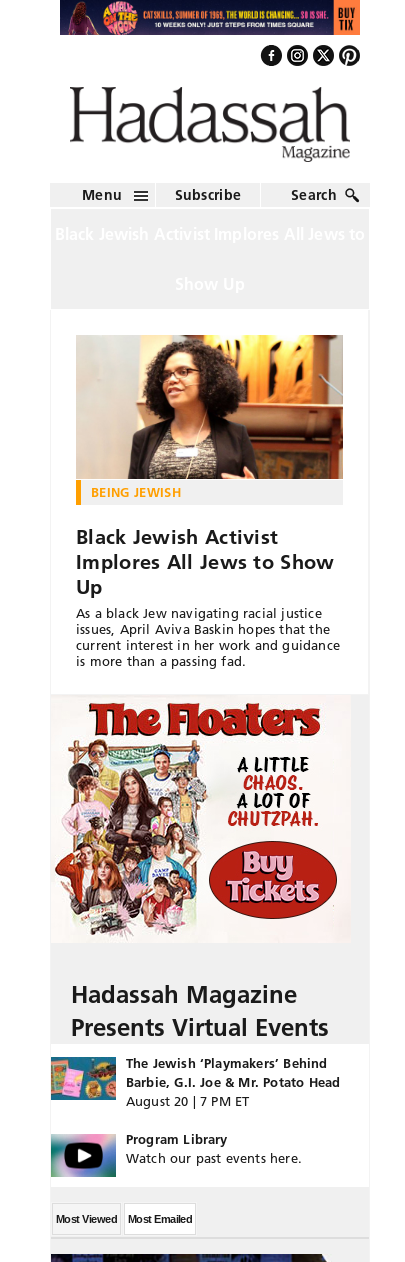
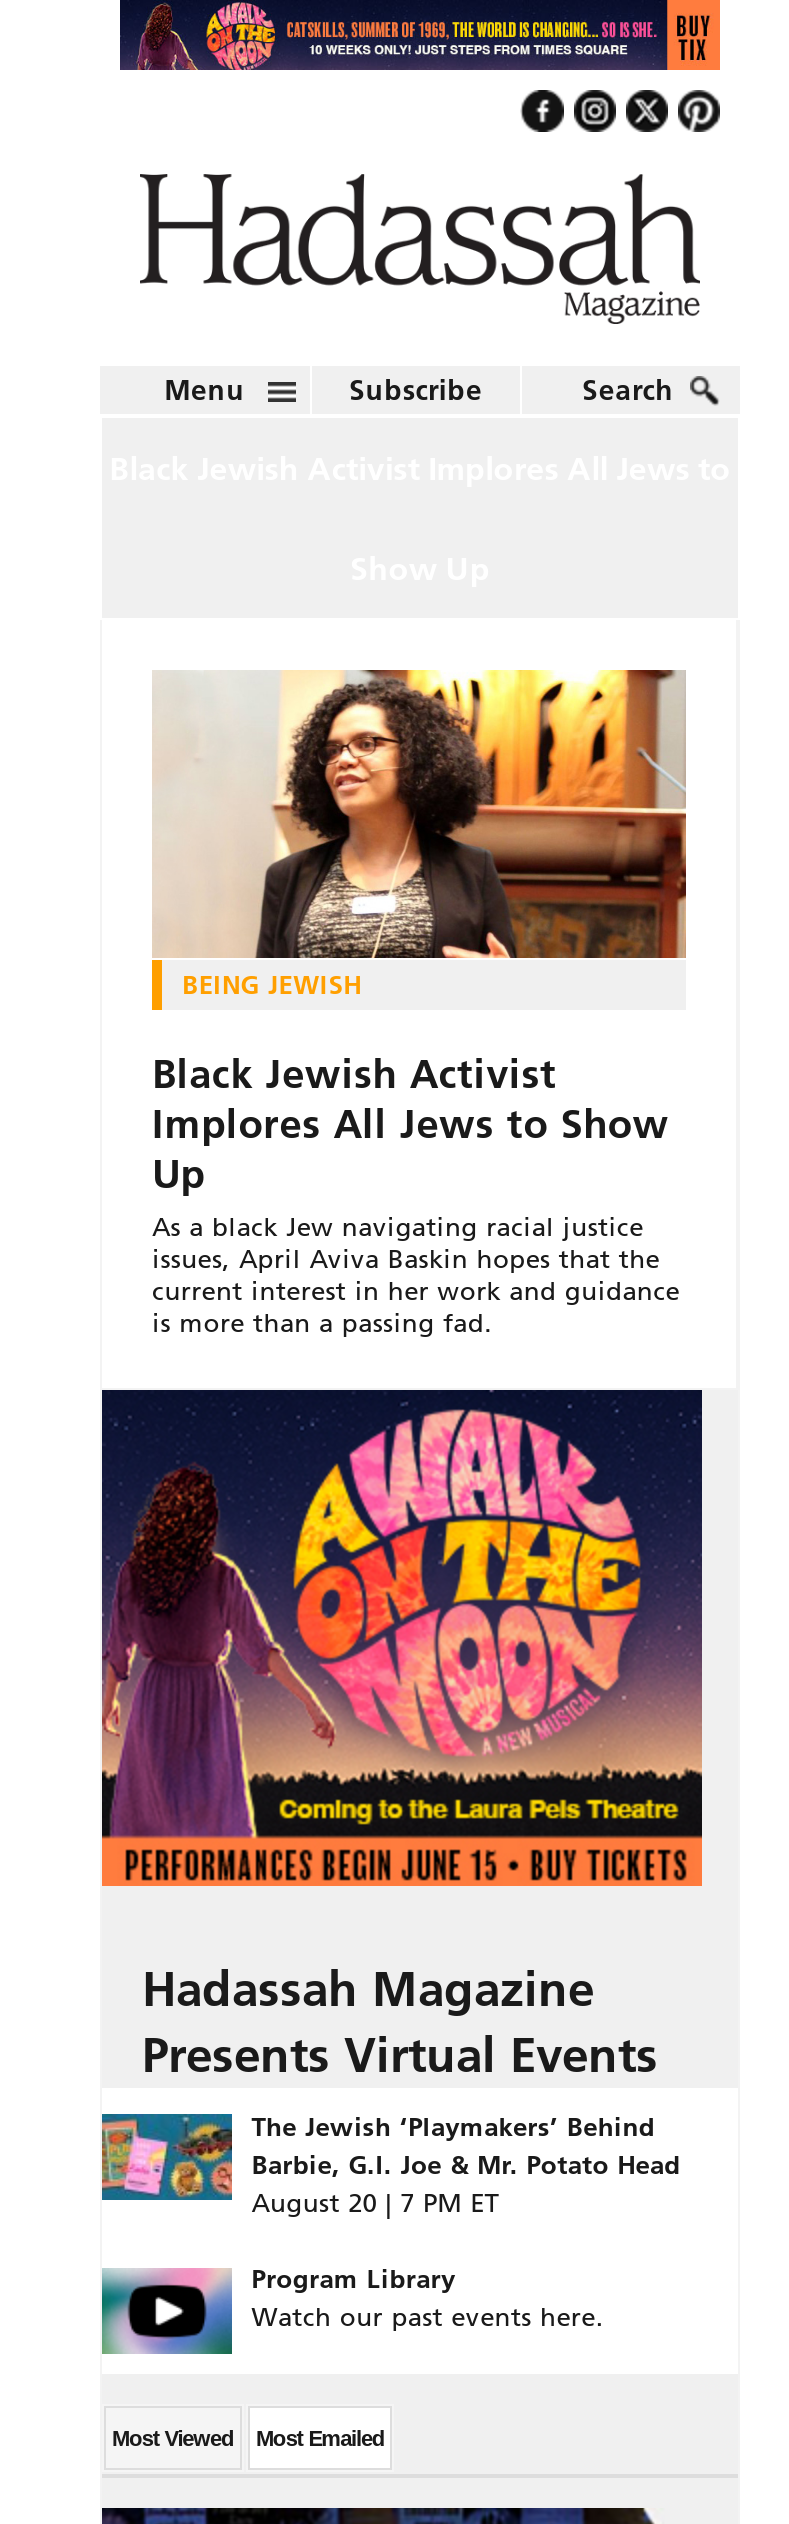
[51,695,351,943] [image] -> [100,1388,704,1888] [image]

